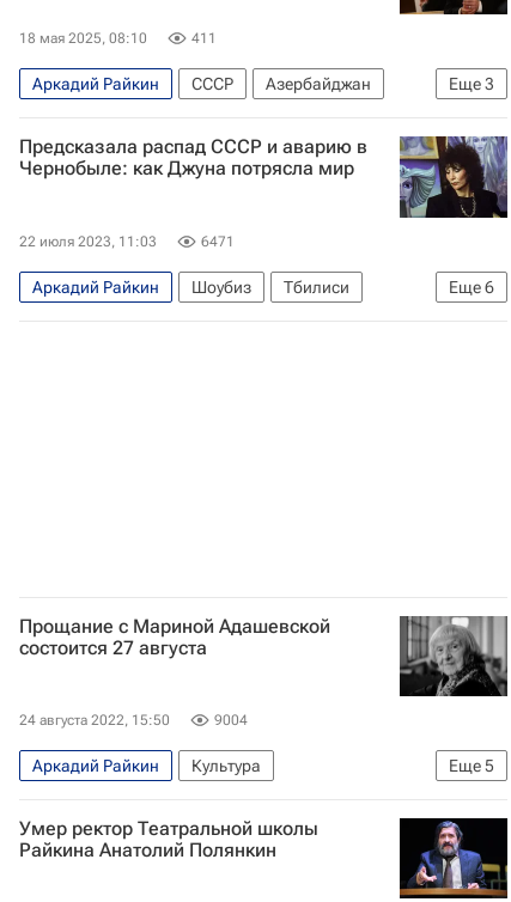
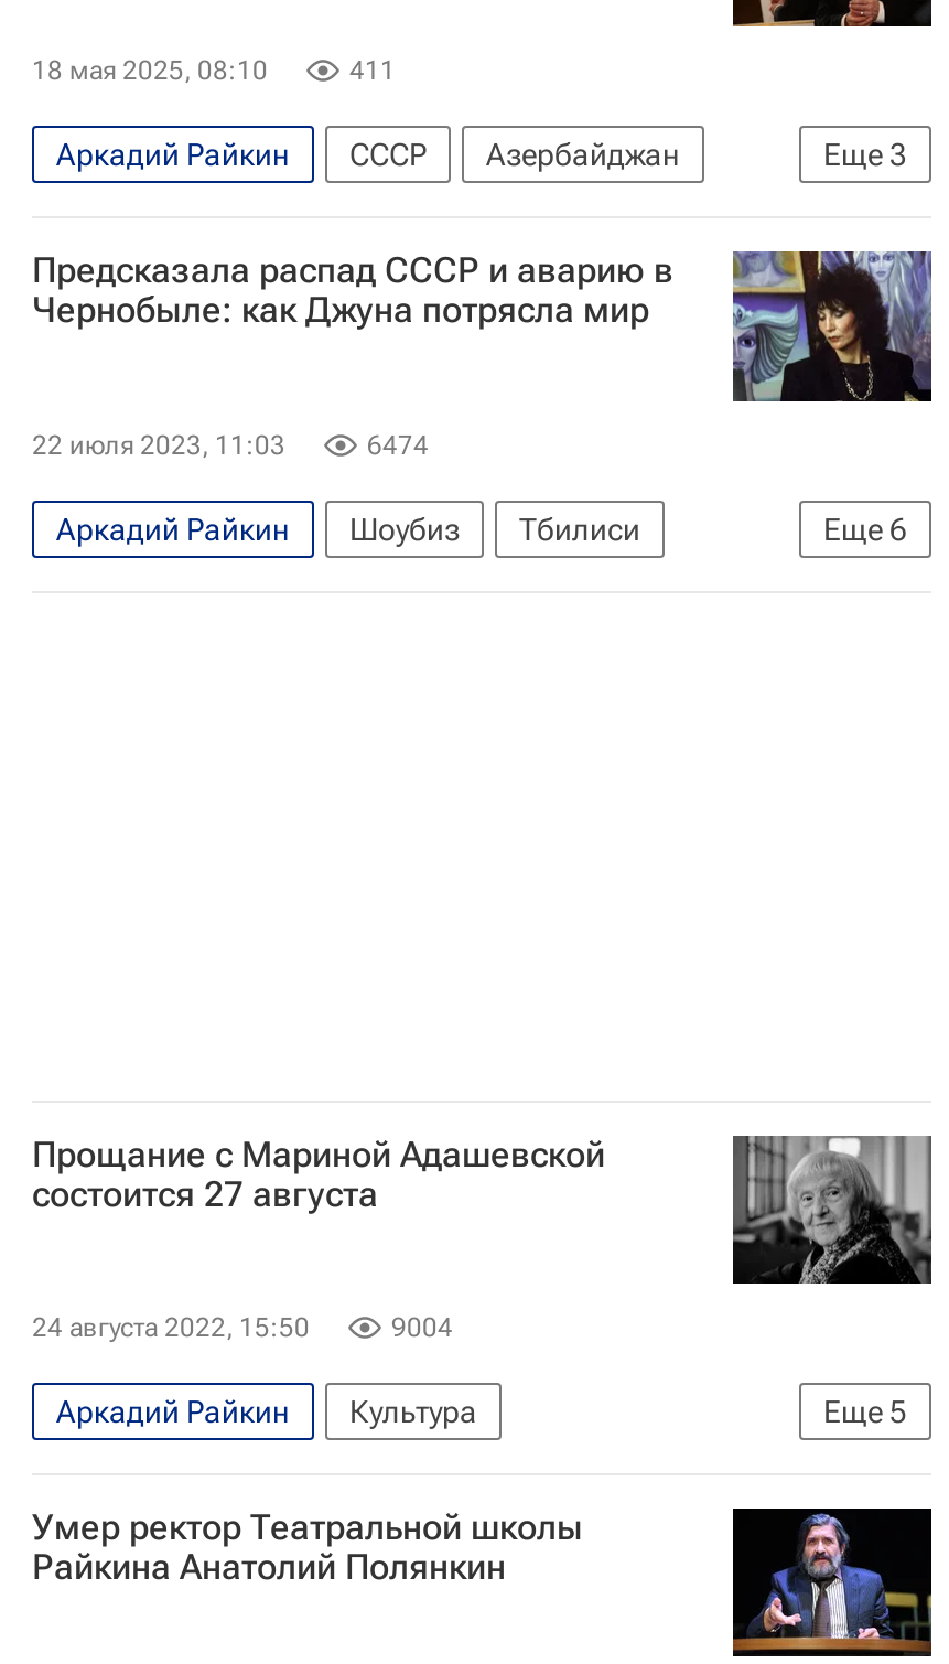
[201,233,235,249] 6471 -> [367,429,429,460] 6474

